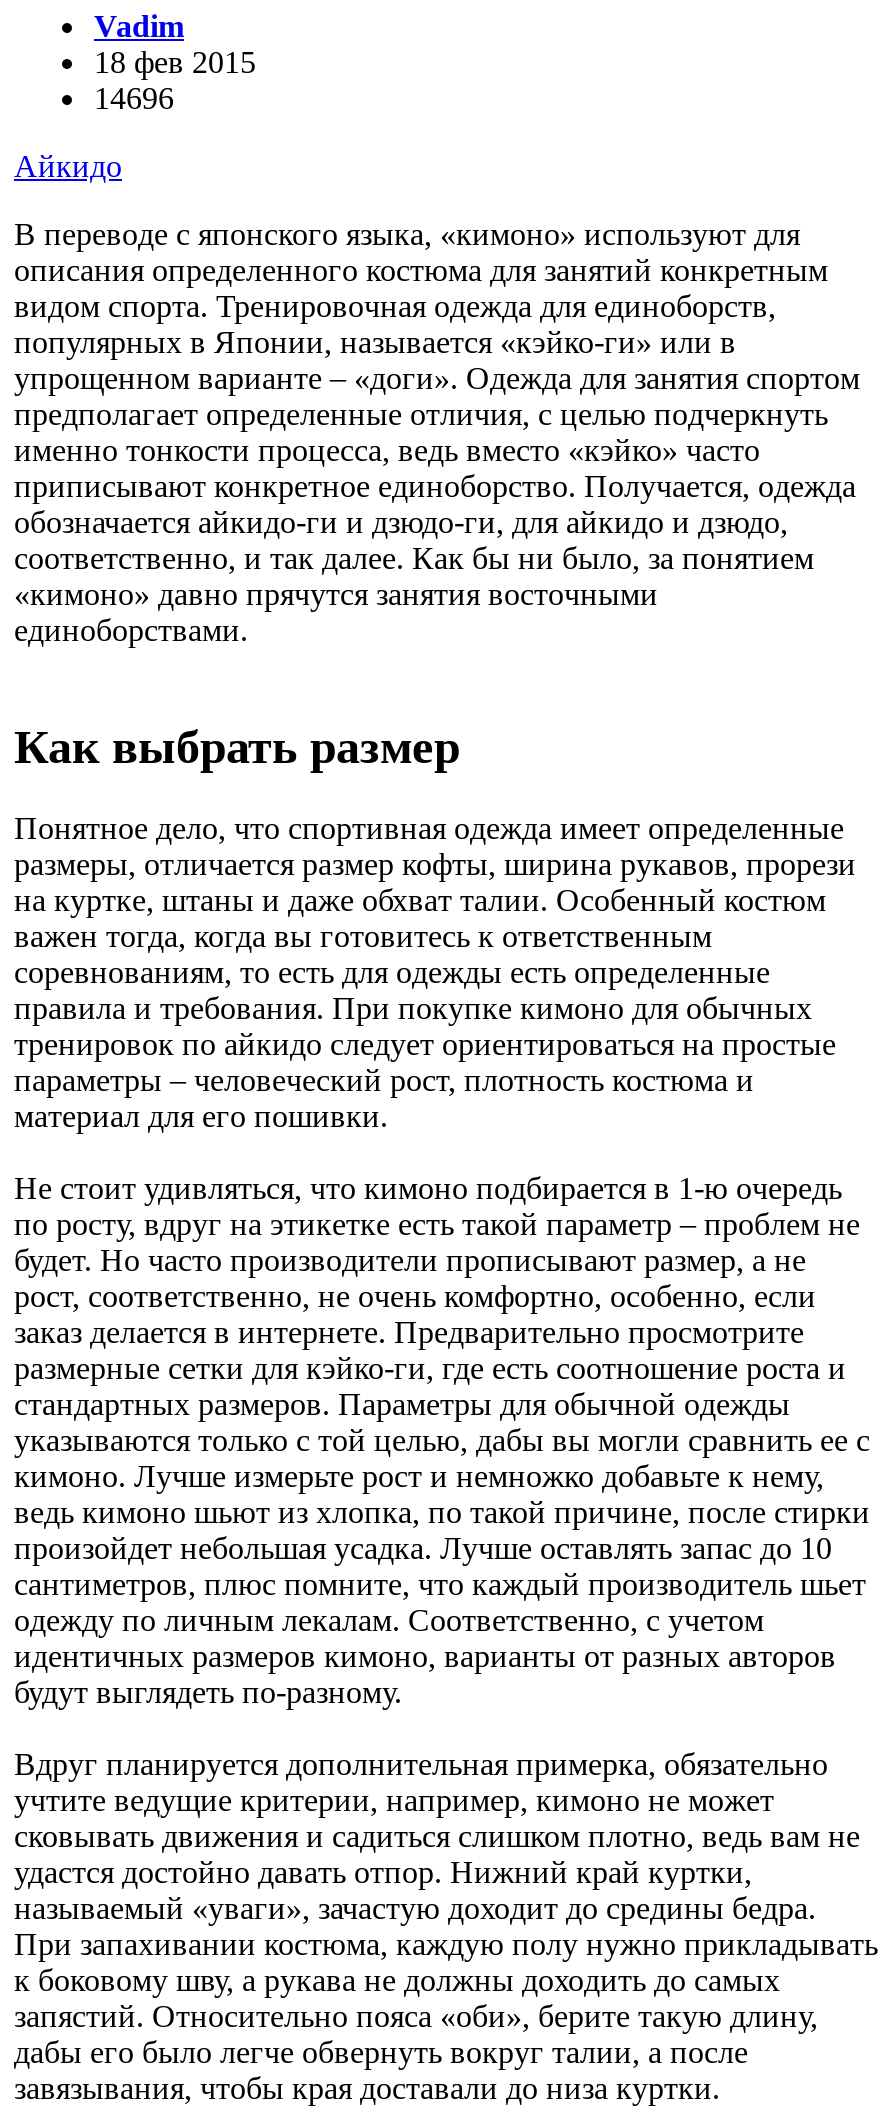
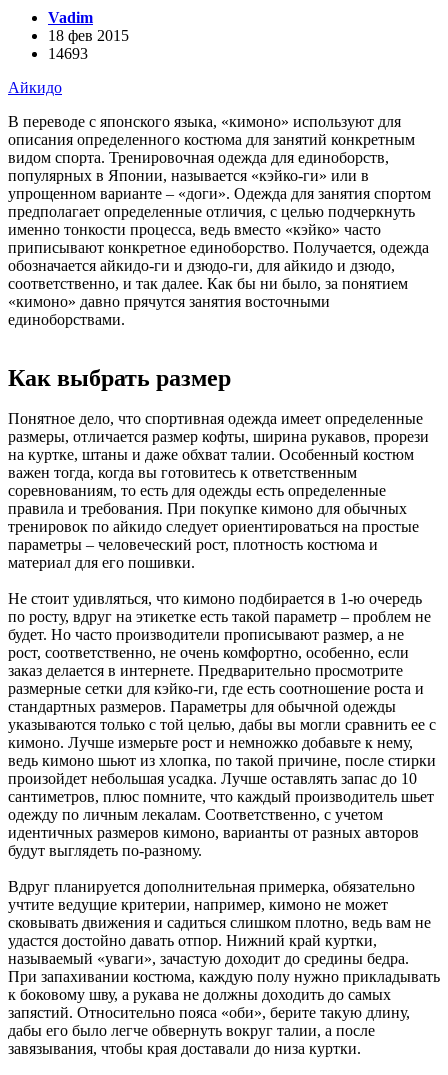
[94,82,174,116] 14696 -> [48,45,88,62] 14693

